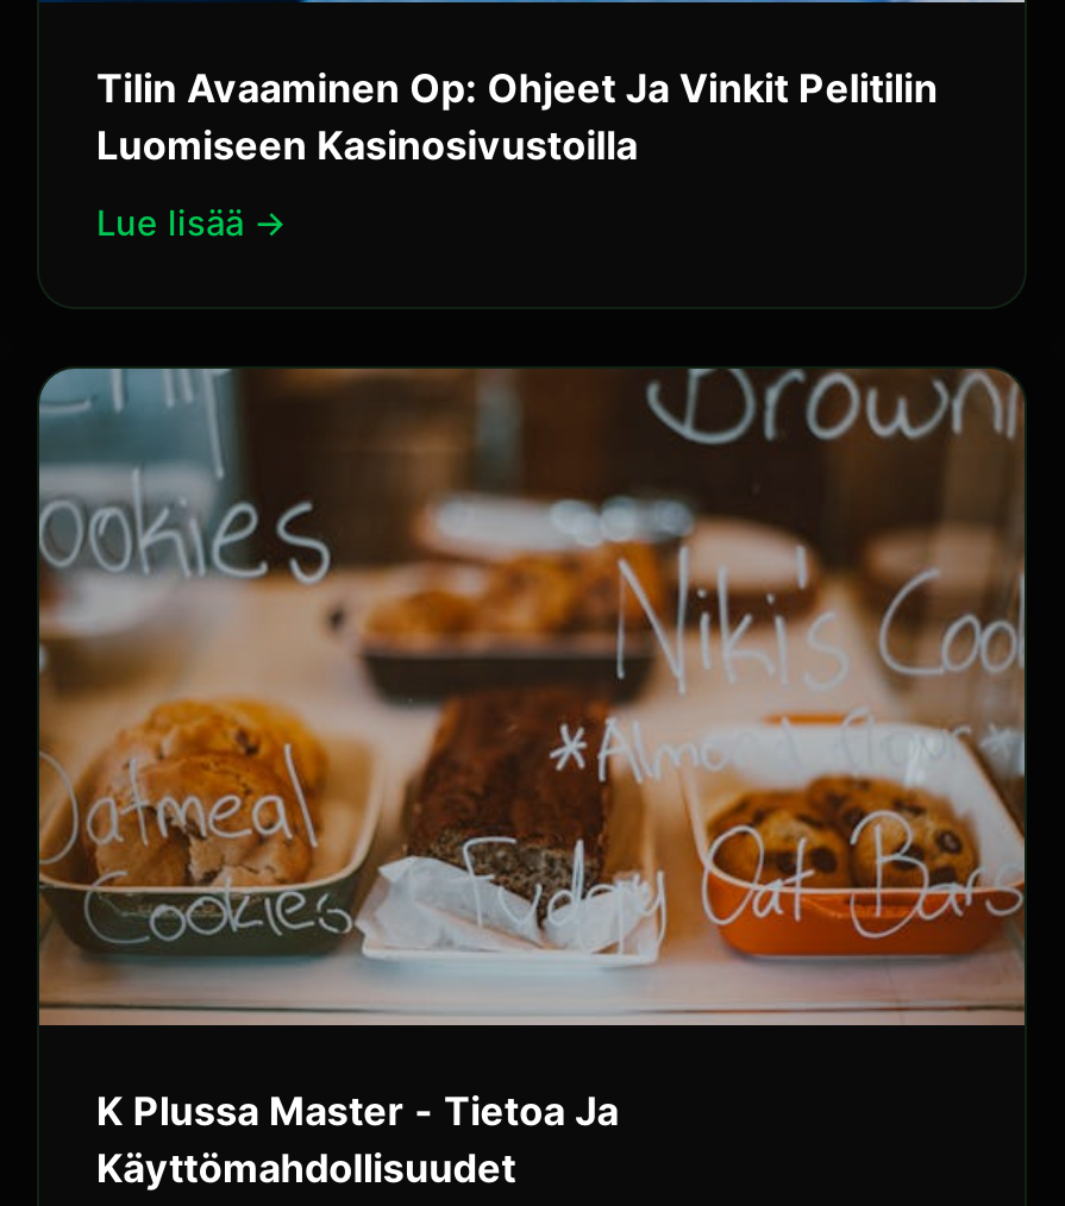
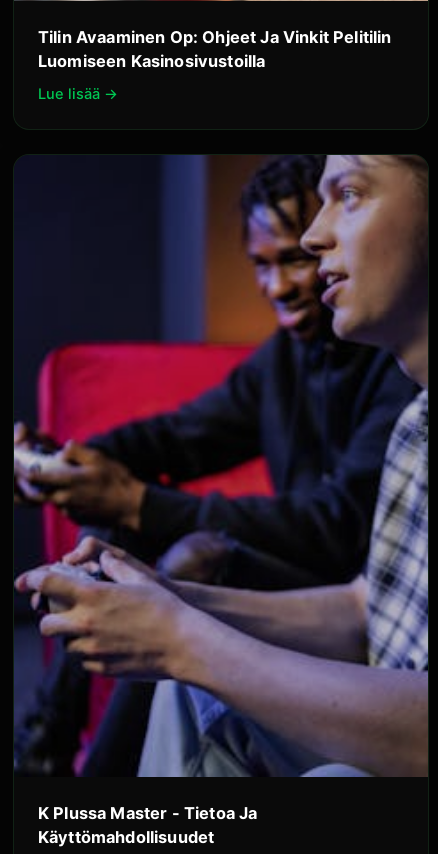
[37,366,1027,1028] [image] -> [13,154,429,778] [image]

